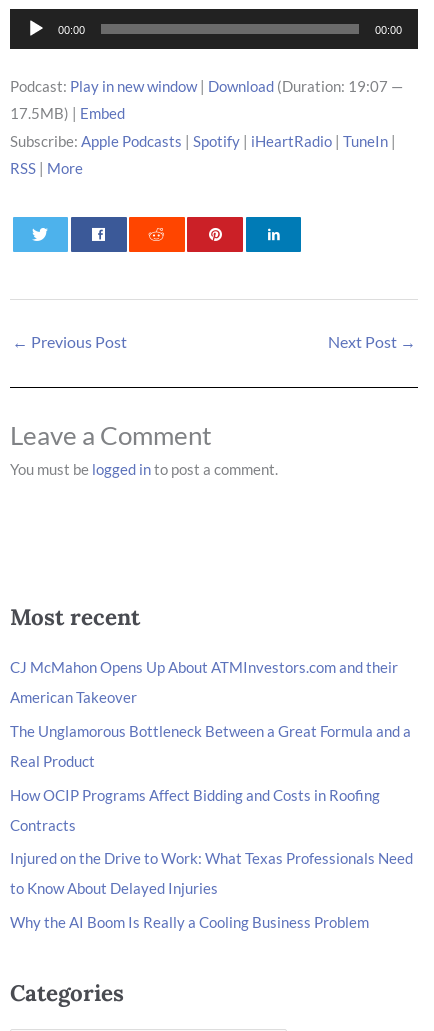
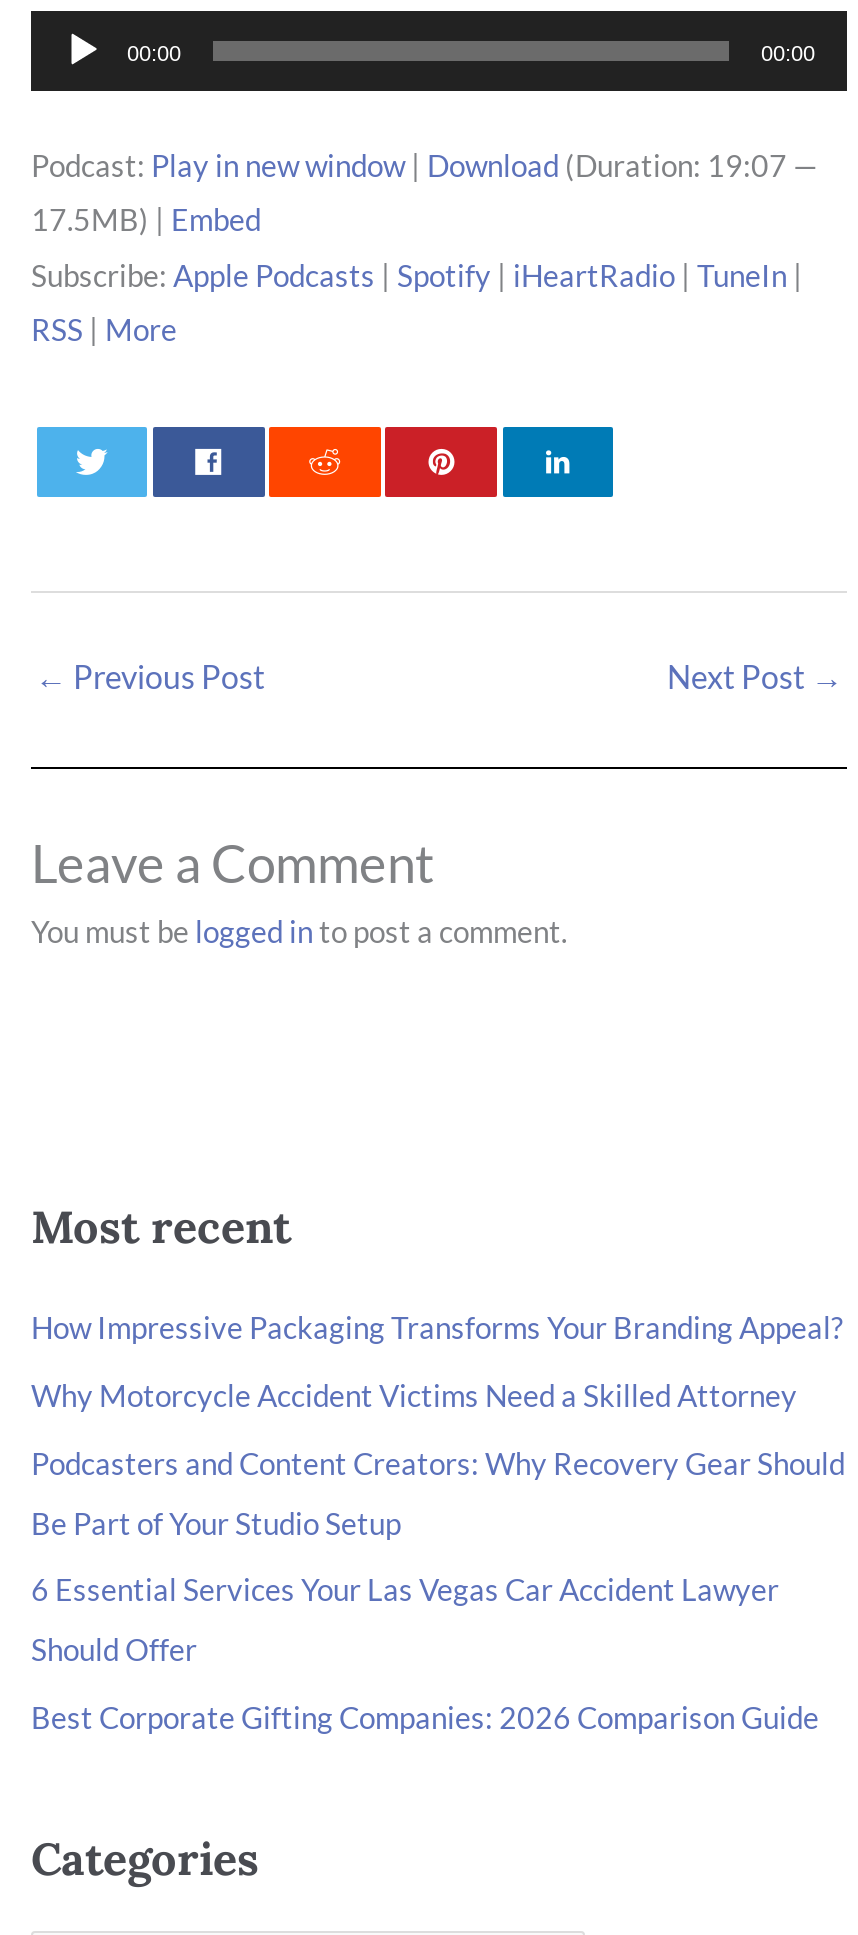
[10,658,413,931] CJ McMahon Opens Up About ATMInvestors.com and their | American Takeover | The Unglamorous Bottleneck Between a Great Formula and a | Real Product | How OCIP Programs Affect Bidding and Costs in Roofing | Contracts | Injured on the Drive to Work: What Texas Professionals Need | to Know About Delayed Injuries | Why the AI Boom Is Really a Cooling Business Problem -> [31,1309,845,1735] How Impressive Packaging Transforms Your Branding Appeal? | Why Motorcycle Accident Victims Need a Skilled Attorney | Podcasters and Content Creators: Why Recovery Gear Should | Be Part of Your Studio Setup | 6 Essential Services Your Las Vegas Car Accident Lawyer | Should Offer | Best Corporate Gifting Companies: 2026 Comparison Guide

